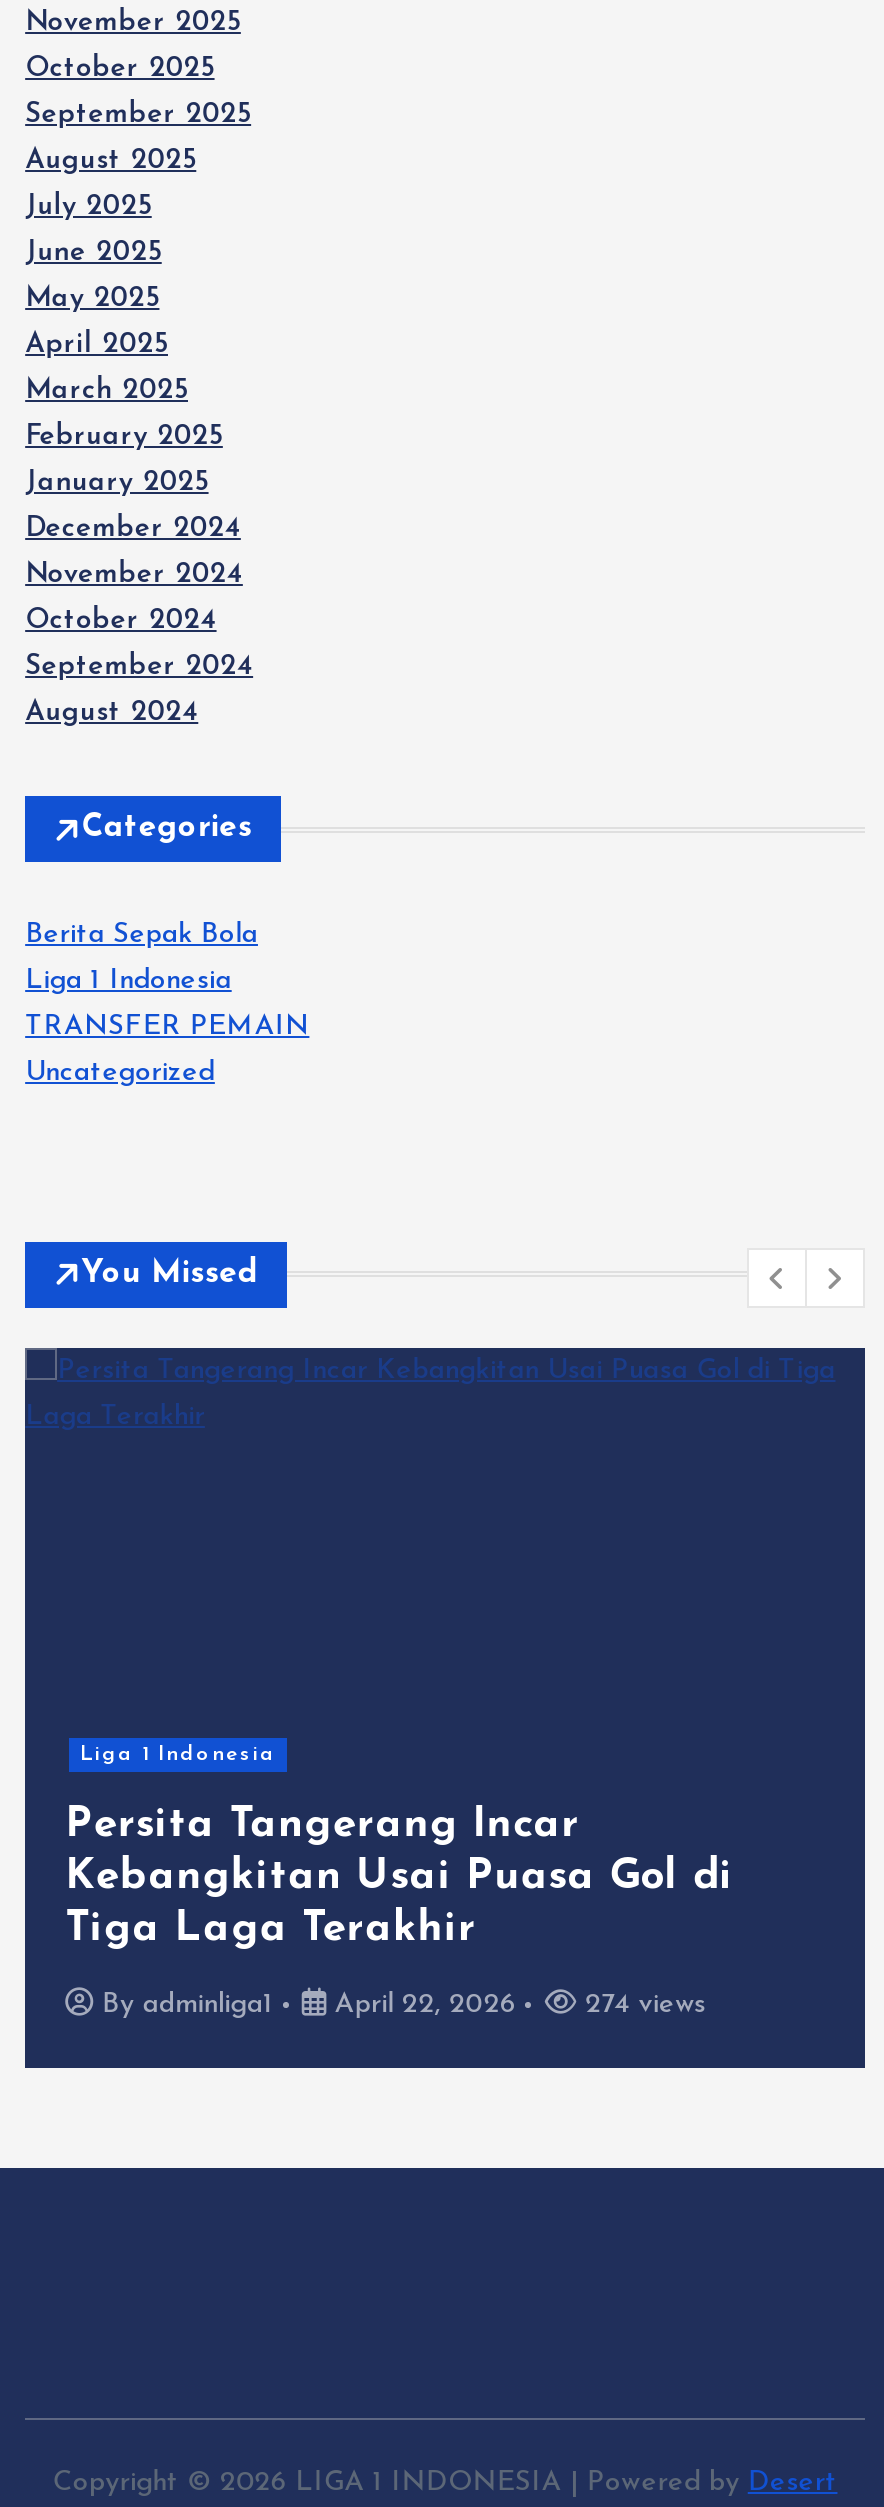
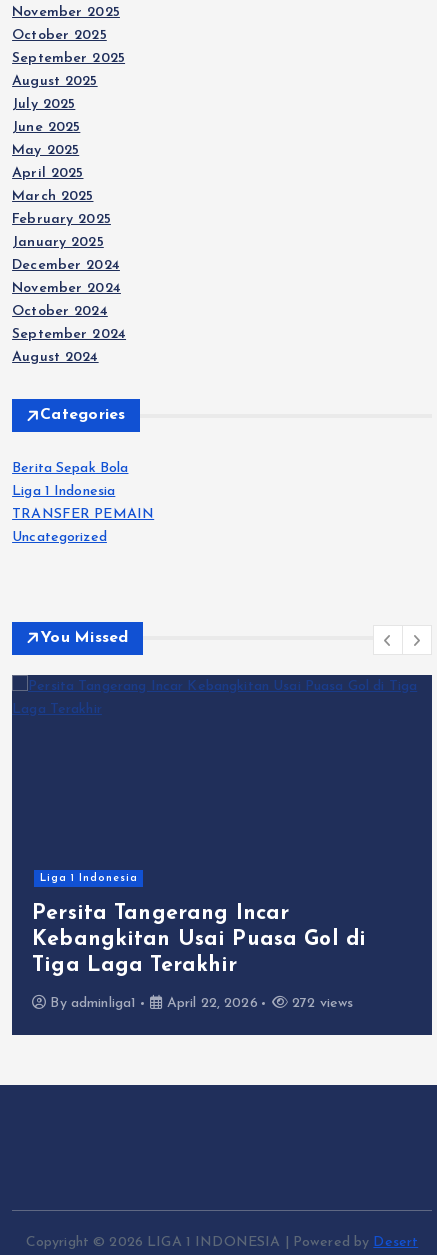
[577,1989,706,2019] 274 views -> [288,996,353,1011] 272 views

